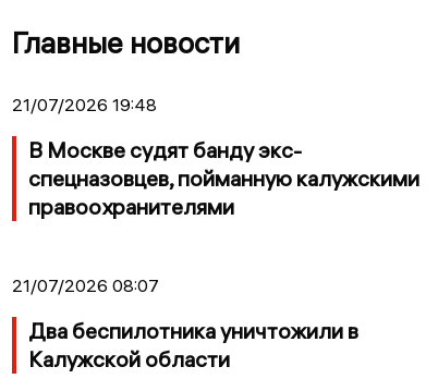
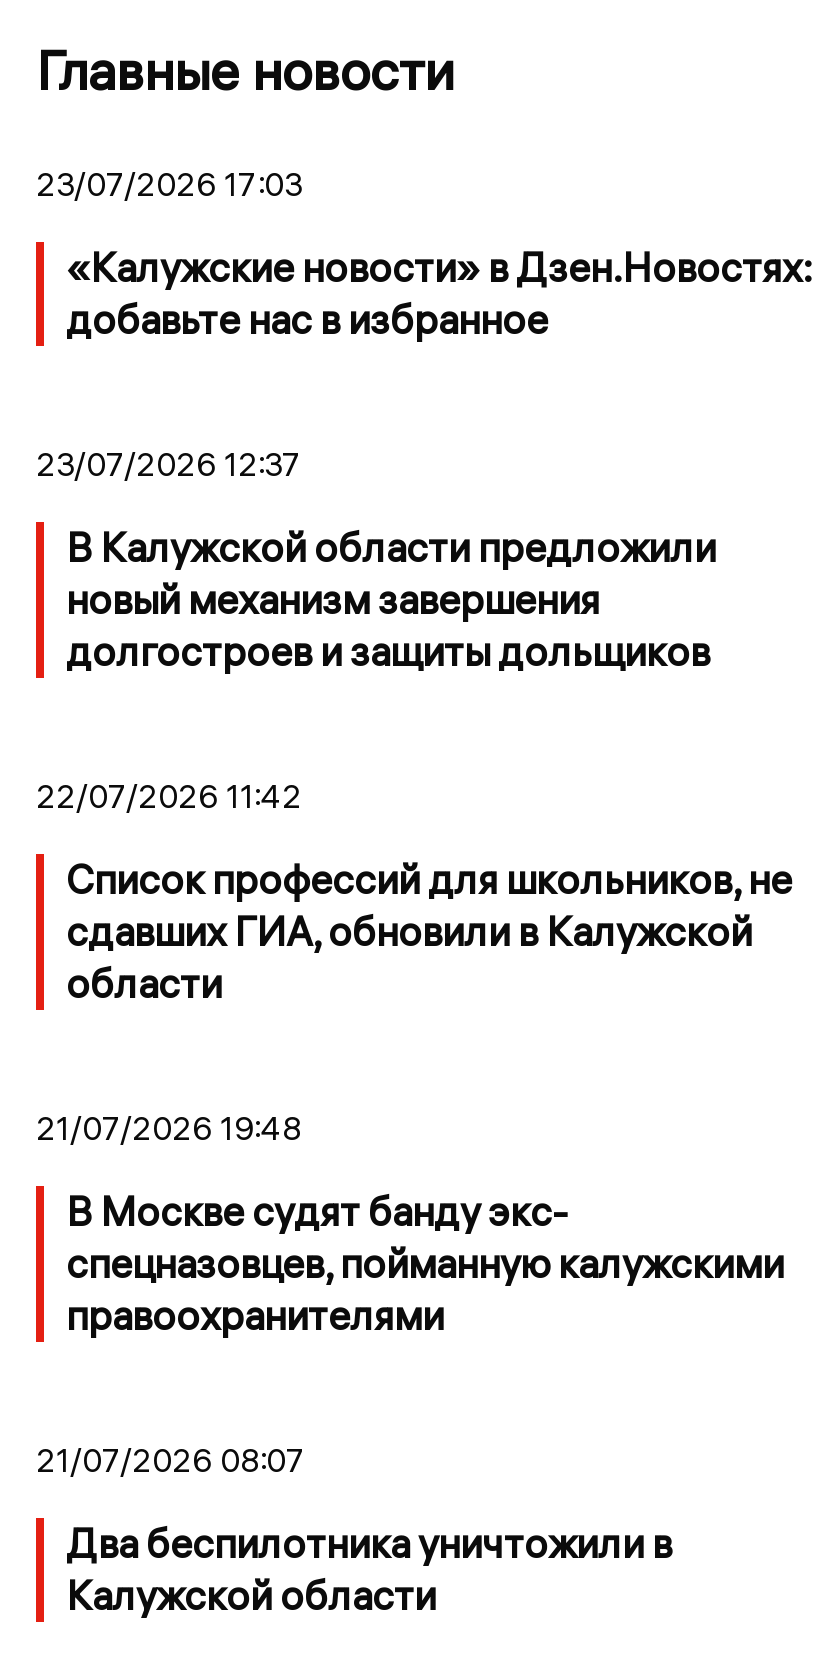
none -> [36,164,812,1008] 23/07/2026 17:03 | «Калужские новости» в Дзен.Новостях: | добавьте нас в избранное | 23/07/2026 12:37 | В Калужской области предложили | новый механизм завершения | долгостроев и защиты дольщиков | 22/07/2026 11:42 | Список профессий для школьников, не | сдавших ГИА, обновили в Калужской | области

